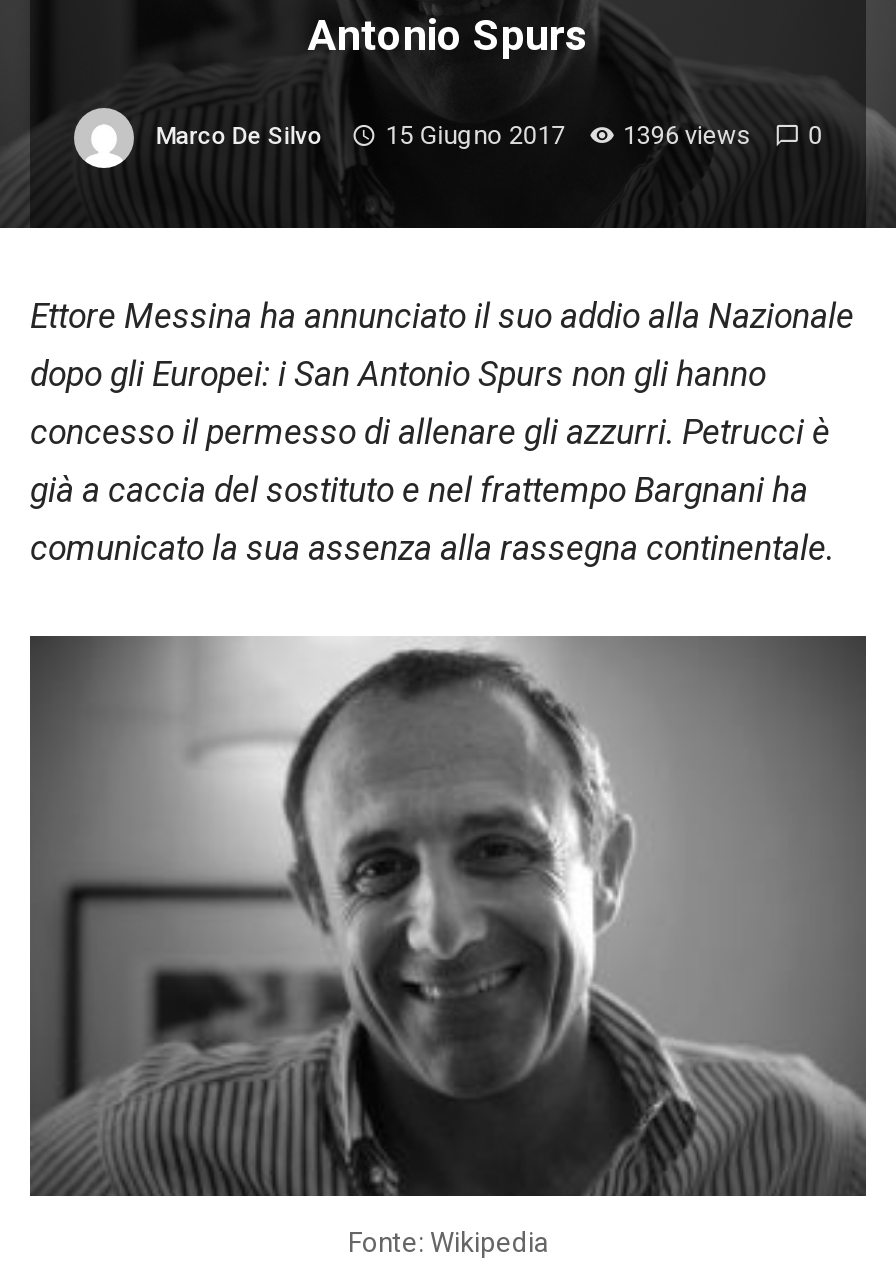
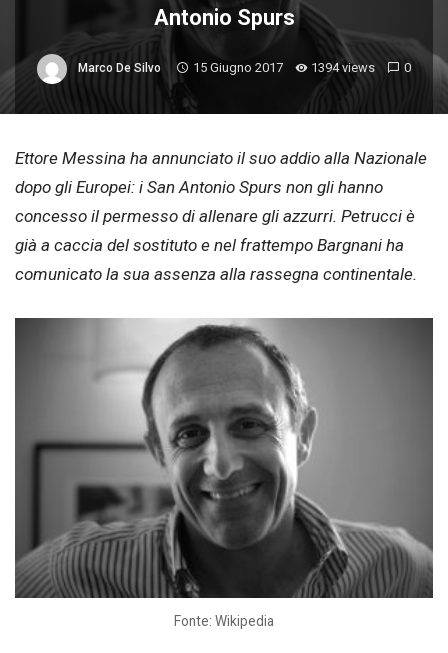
[385,121,823,151] 15 Giugno 2017 1396 views 0 -> [193,60,411,75] 15 Giugno 2017 1394 views 0

